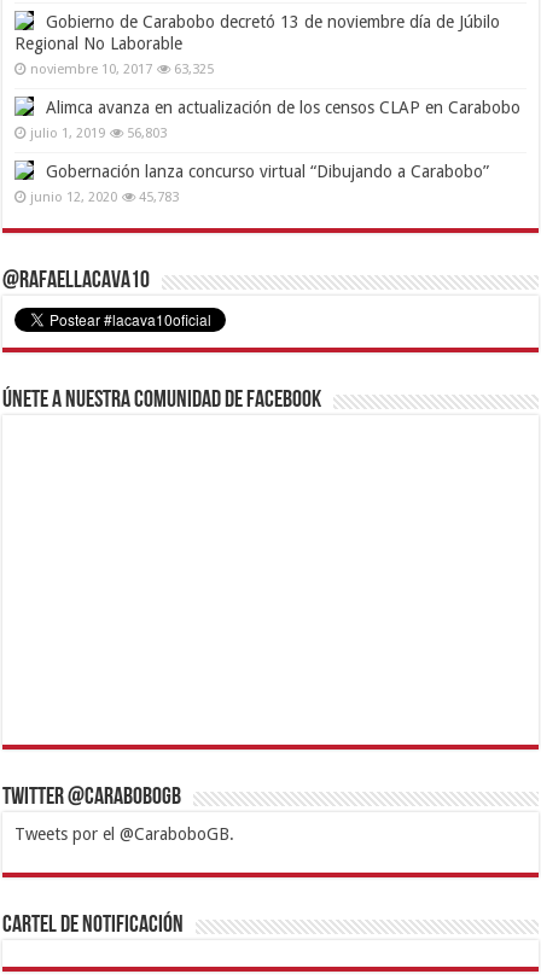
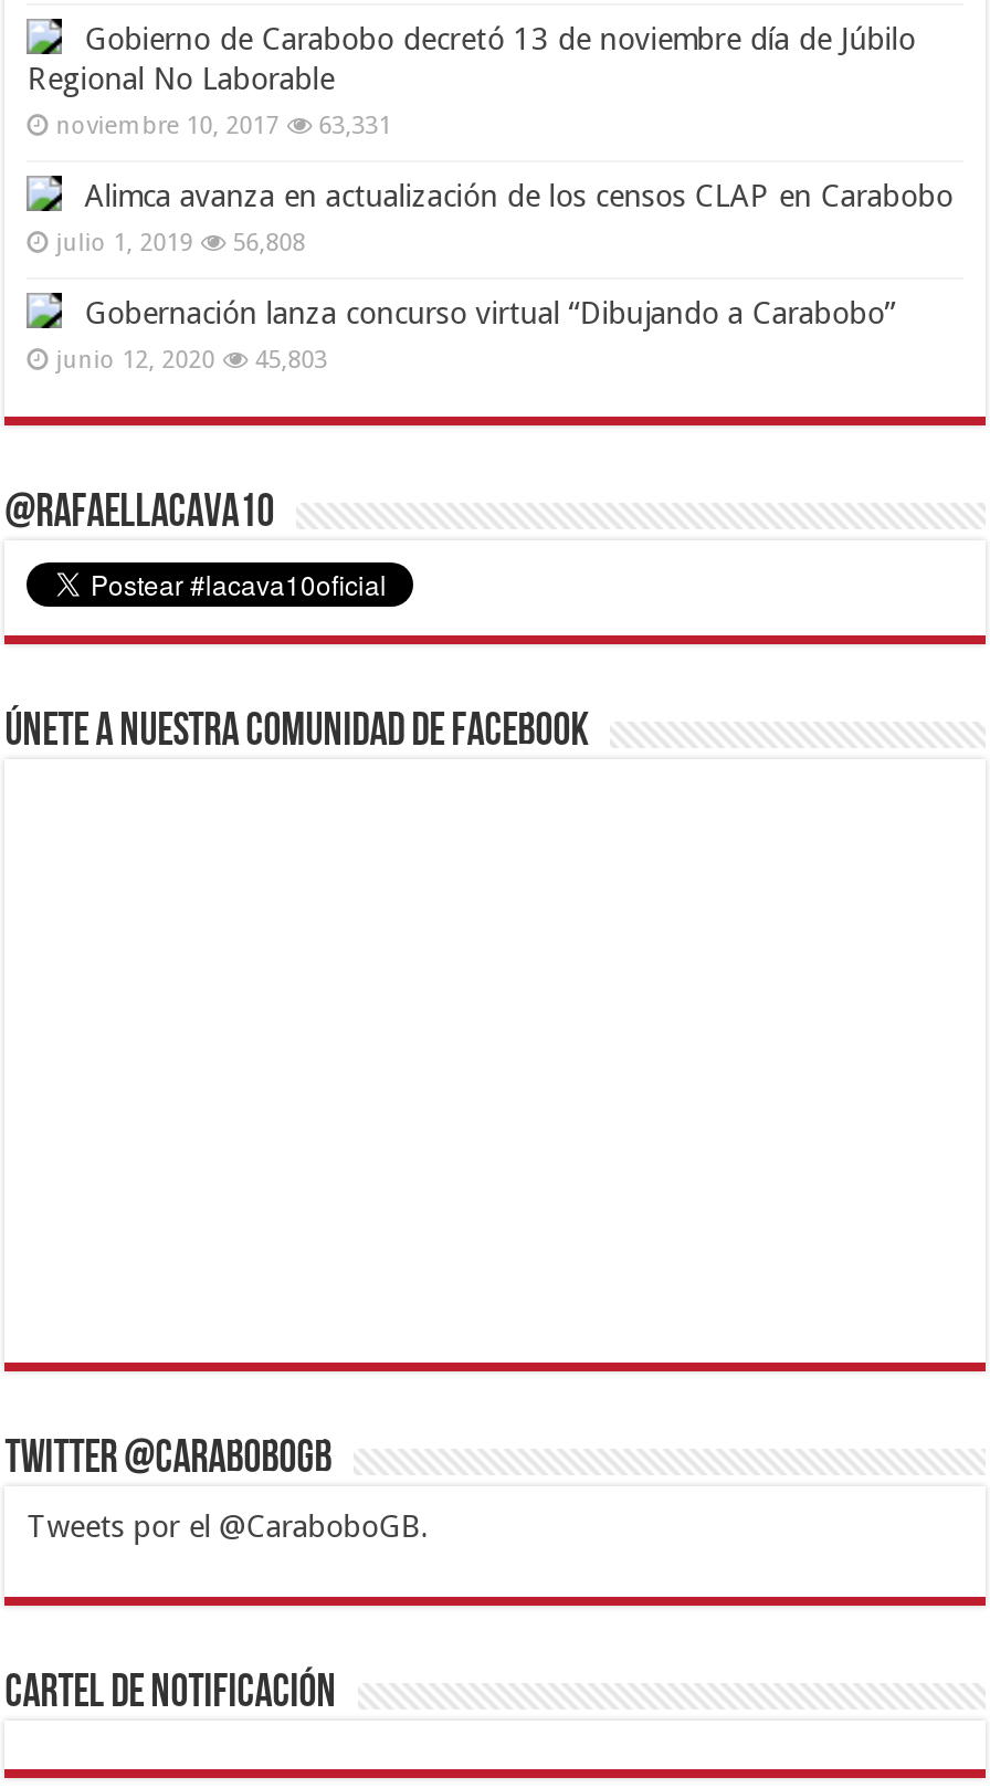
[30,62,214,78] noviembre 10, 2017 63,325 -> [56,112,392,141] noviembre 10, 2017 63,331
[30,126,167,142] julio 1, 2019 56,803 -> [56,229,305,258] julio 1, 2019 56,808
[30,190,179,206] junio 12, 2020 45,783 -> [56,347,327,375] junio 12, 2020 45,803

